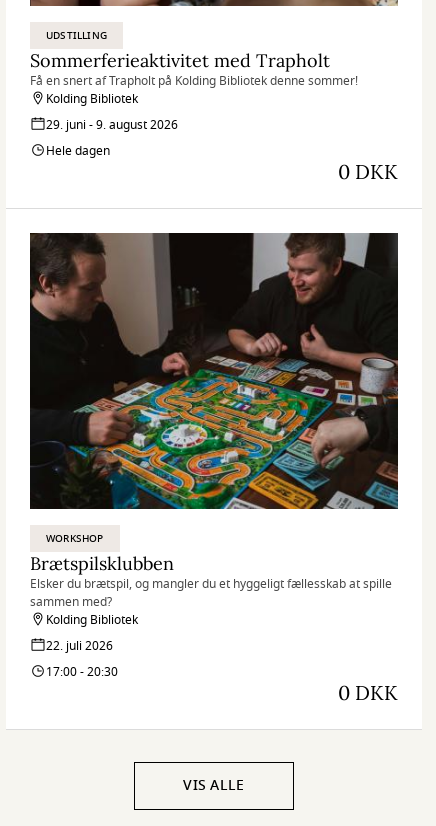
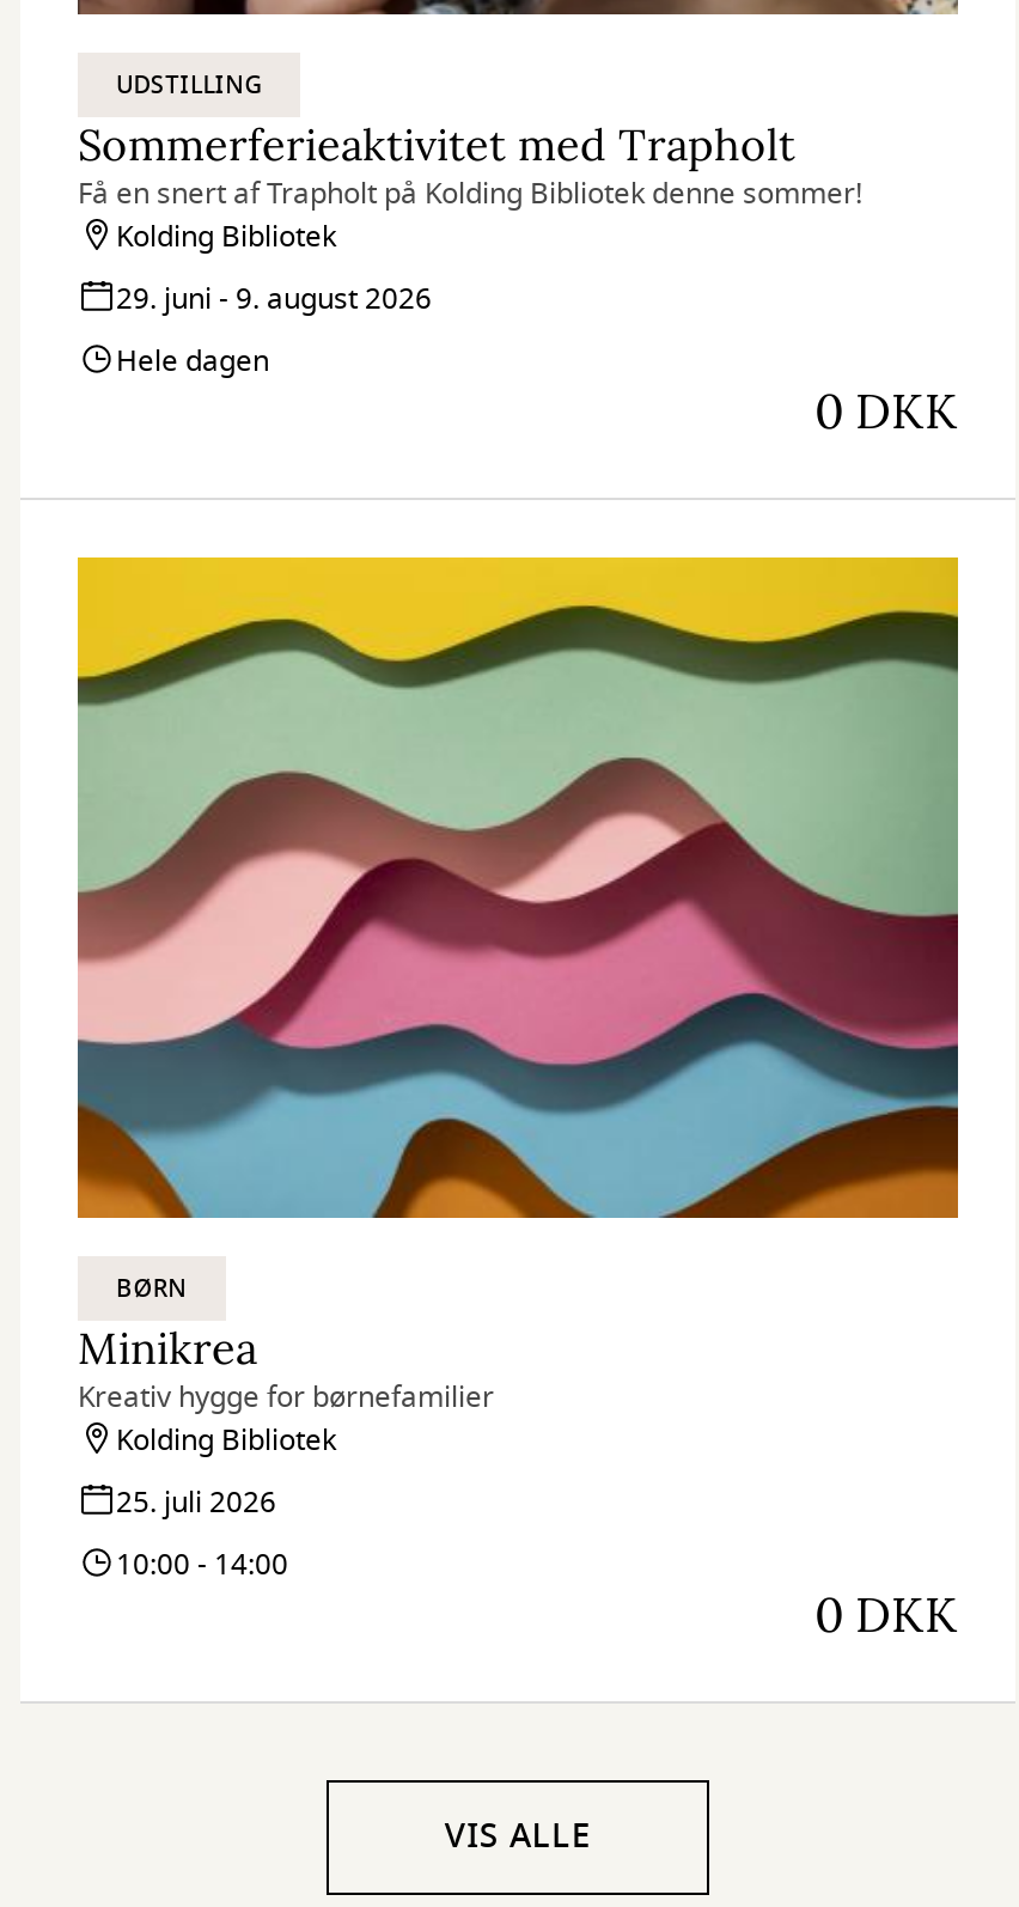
[29,232,399,611] [image] | WORKSHOP | Brætspilsklubben | Elsker du brætspil, og mangler du et hyggeligt fællesskab at spille | sammen med? -> [75,555,960,1419] [image] | BØRN | Minikrea | Kreativ hygge for børnefamilier
[46,637,113,655] 22. juli 2026 -> [116,1481,276,1524] 25. juli 2026
[46,663,118,681] 17:00 - 20:30 -> [116,1543,288,1586] 10:00 - 14:00

